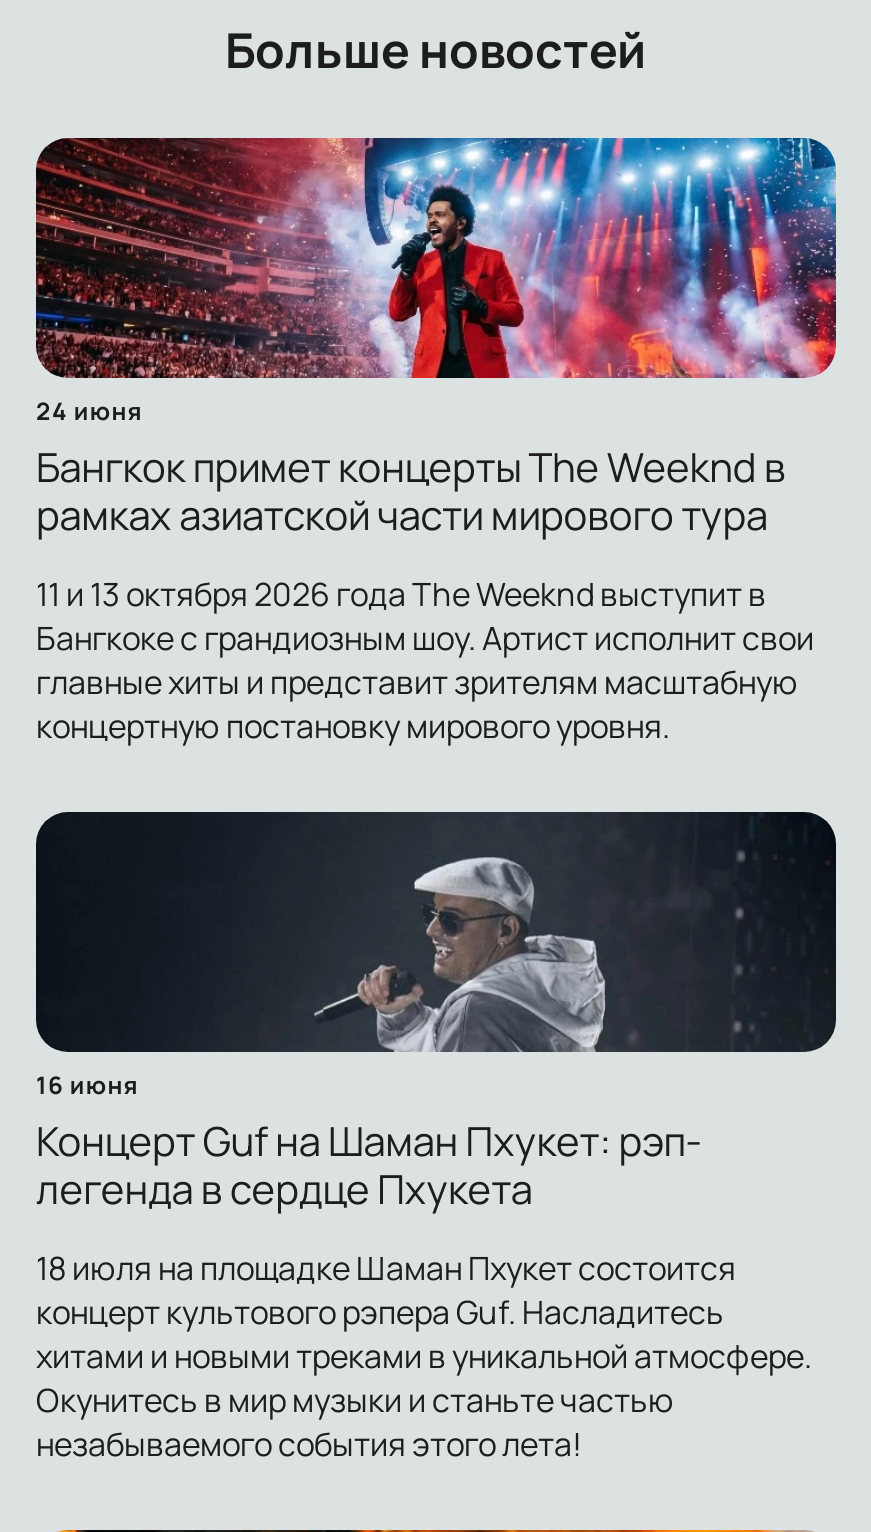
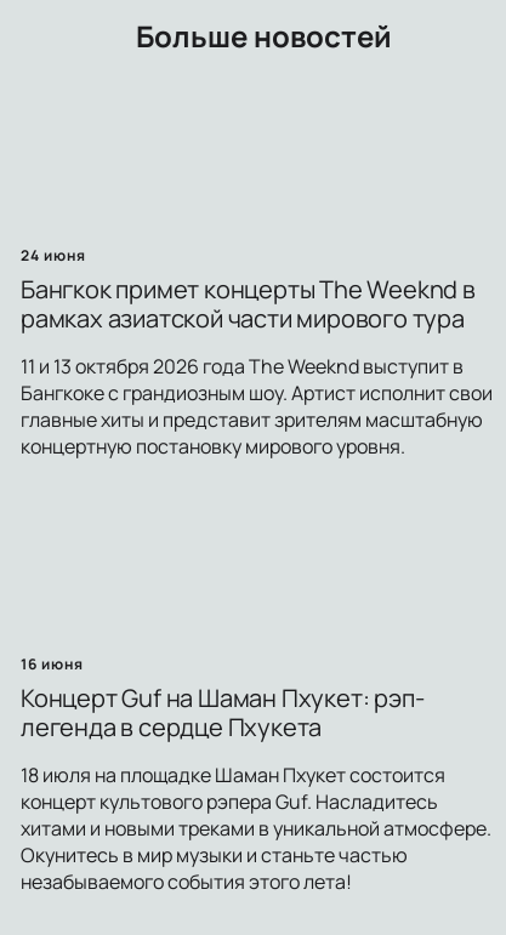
[34,136,838,380] [image] -> none
[34,810,838,1054] [image] -> none

